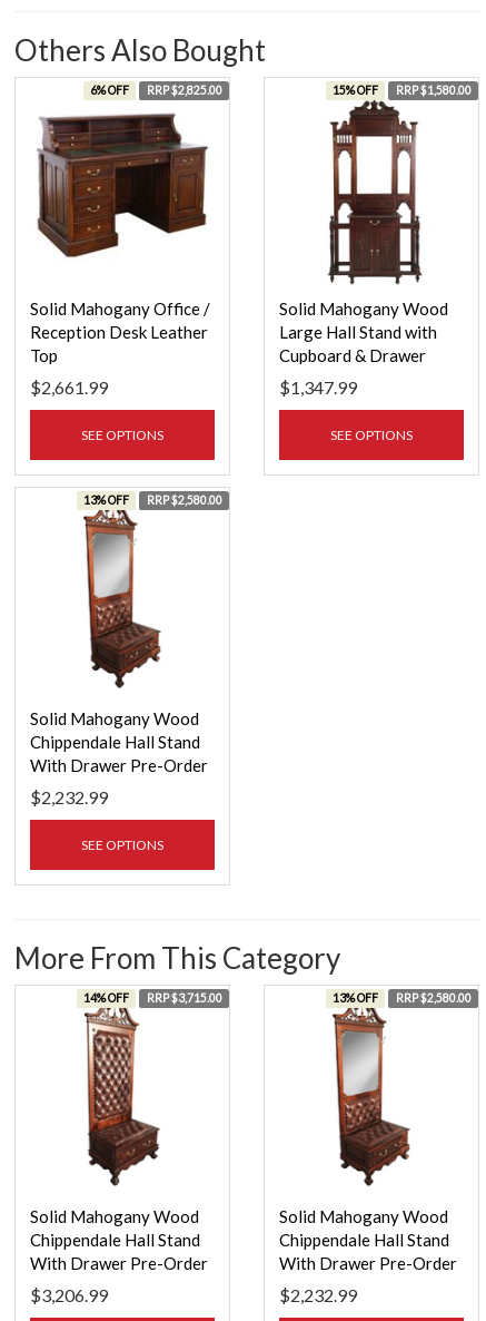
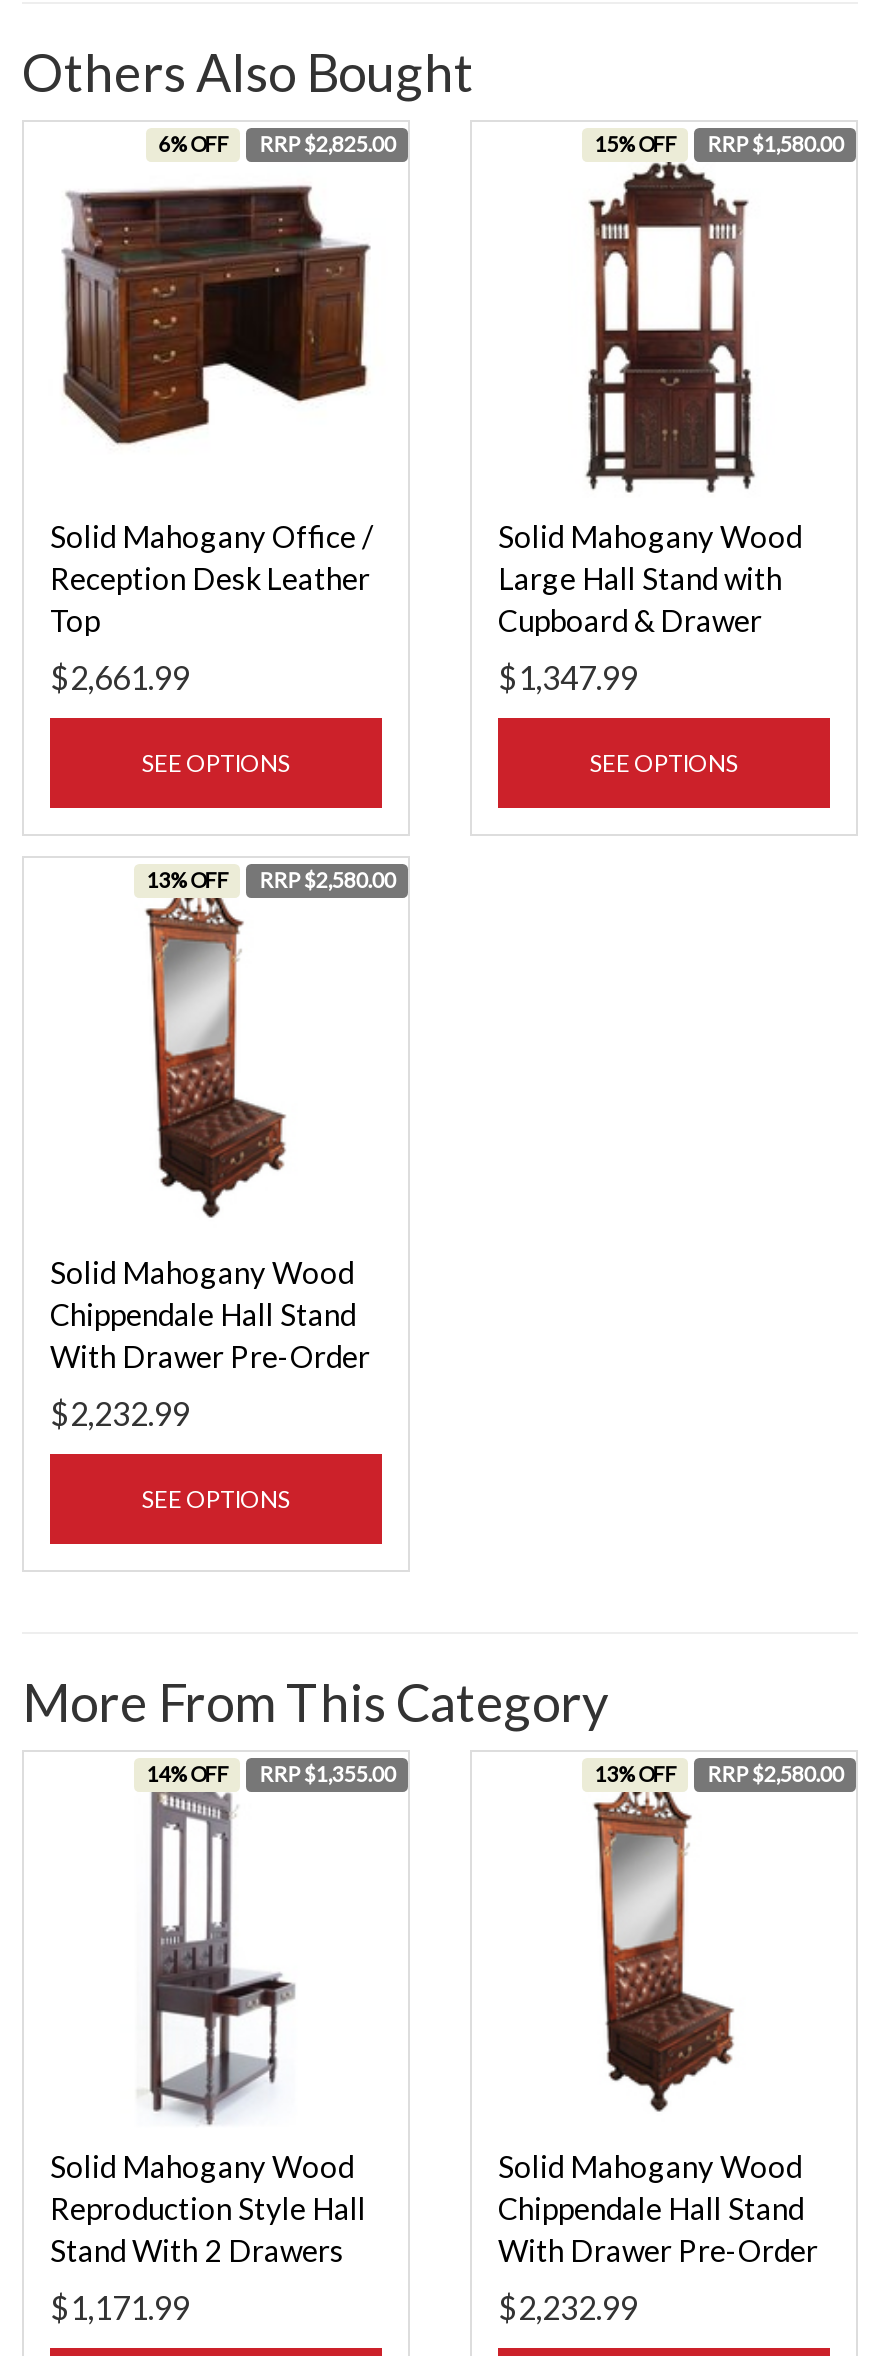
[84,991,222,1004] 14% OFF RRP $3,715.00 -> [146,1762,395,1786] 14% OFF RRP $1,355.00
[30,1007,208,1273] [image] | Chippendale Hall Stand | With Drawer Pre-Order -> [50,1790,366,2268] [image] | Reproduction Style Hall | Stand With 2 Drawers
[30,1284,108,1305] $3,206.99 -> [50,2288,190,2326] $1,171.99

